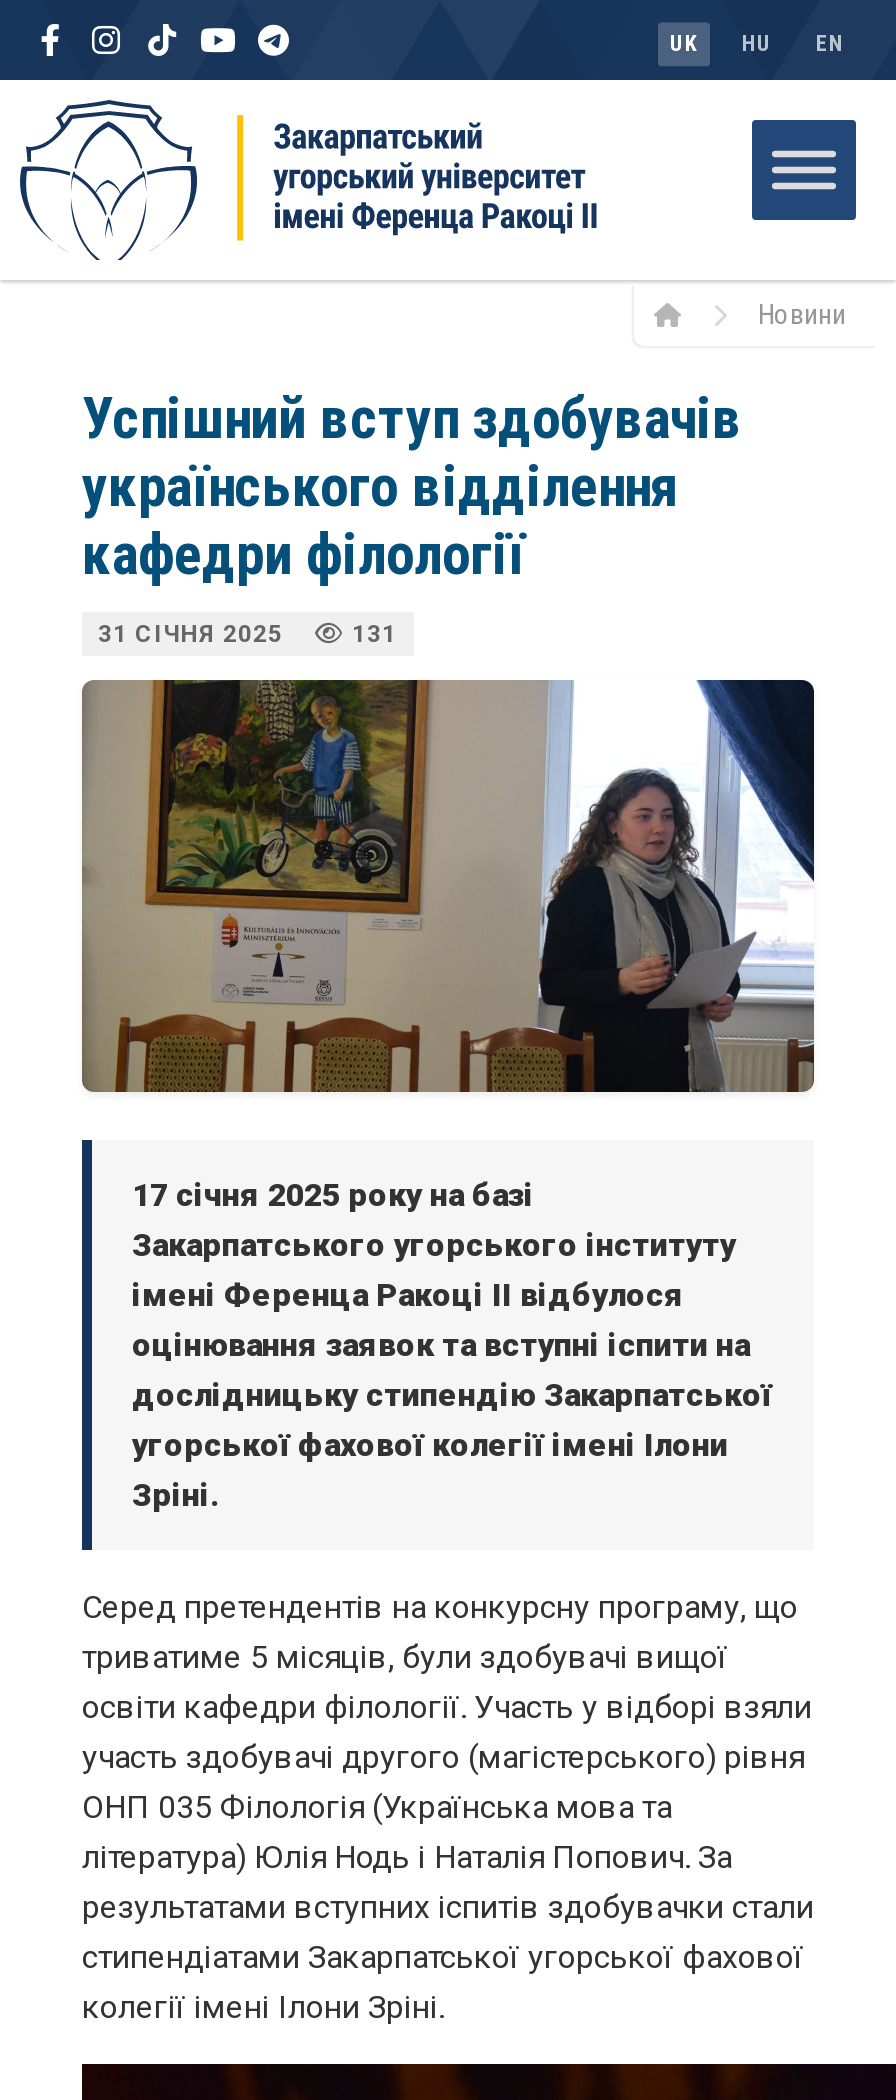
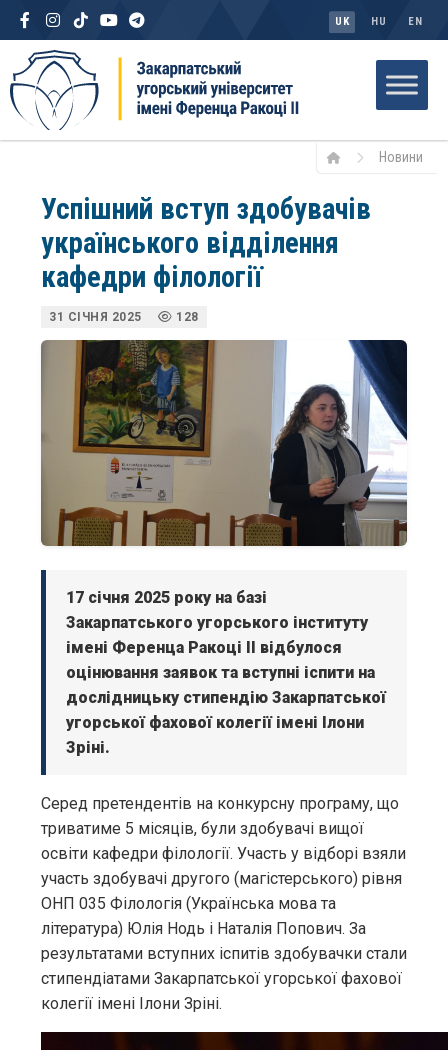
[352,619,397,647] 131 -> [176,309,198,323] 128

